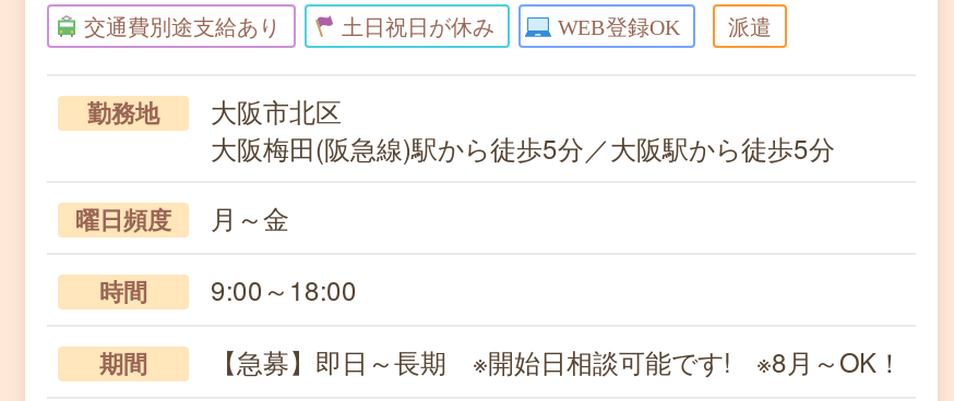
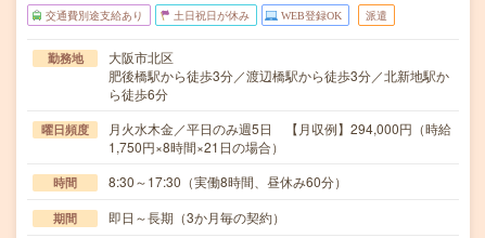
[211,129,835,166] 大阪梅田(阪急線)駅から徒歩5分／大阪駅から徒歩5分 -> [109,66,449,103] 肥後橋駅から徒歩3分／渡辺橋駅から徒歩3分／北新地駅か | ら徒歩6分
[211,198,289,235] 月～金 -> [109,119,451,156] 月火水木金／平日のみ週5日 【月収例】294,000円（時給 | 1,750円×8時間×21日の場合）
[211,270,357,307] 9:00～18:00 -> [109,172,347,190] 8:30～17:30（実働8時間、昼休み60分）
[211,342,903,379] 【急募】即日～長期 ※開始日相談可能です! ※8月～OK！ -> [109,208,285,226] 即日～長期（3か月毎の契約）

